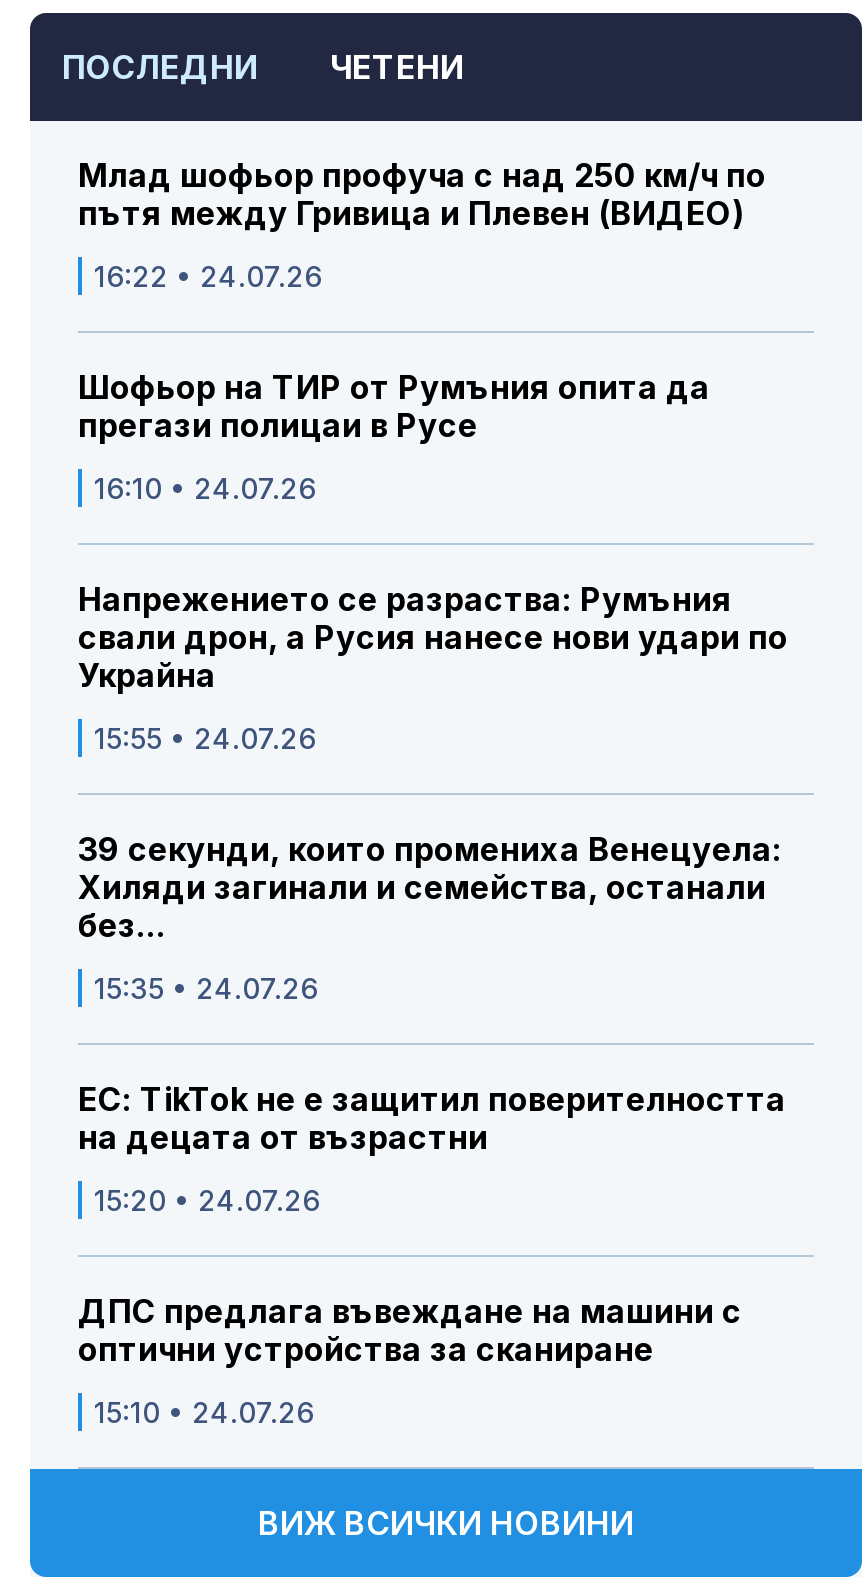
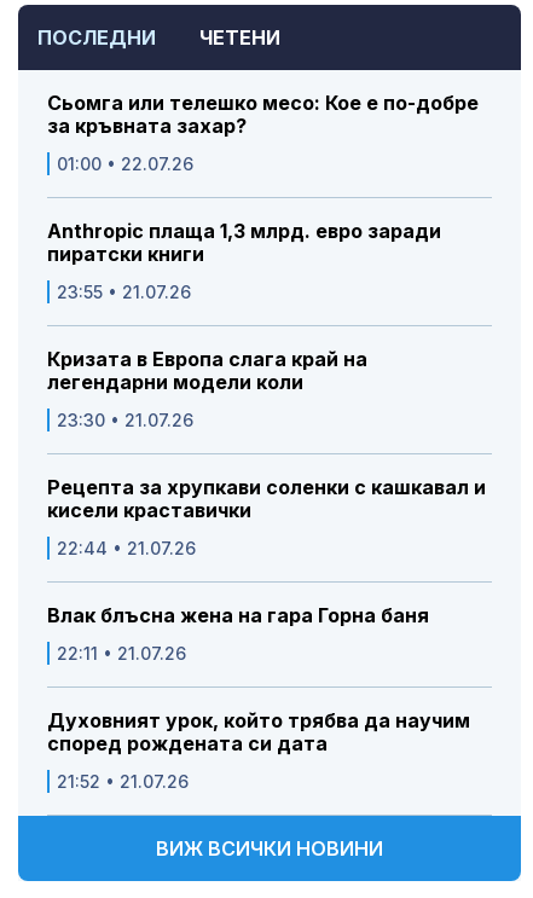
[78,154,766,232] Млад шофьор профуча с над 250 км/ч по | пътя между Гривица и Плевен (ВИДЕО) -> [47,90,479,137] Сьомга или телешко месо: Кое е по-добре | за кръвната захар?
[94,258,322,292] 16:22 • 24.07.26 -> [57,153,193,173] 01:00 • 22.07.26
[78,366,710,444] Шофьор на ТИР от Румъния опита да | прегази полицаи в Русе -> [47,218,441,265] Anthropic плаща 1,3 млрд. евро заради | пиратски книги
[94,470,316,504] 16:10 • 24.07.26 -> [57,281,191,302] 23:55 • 21.07.26
[78,578,788,694] Напрежението се разраства: Румъния | свали дрон, а Русия нанесе нови удари по | Украйна -> [47,346,367,393] Кризата в Европа слага край на | легендарни модели коли
[94,720,316,754] 15:55 • 24.07.26 -> [57,409,193,430] 23:30 • 21.07.26
[78,828,782,944] 39 секунди, които промениха Венецуела: | Хиляди загинали и семейства, останали | без... -> [47,474,486,522] Рецепта за хрупкави соленки с кашкавал и | кисели краставички
[94,970,318,1004] 15:35 • 24.07.26 -> [57,537,196,558] 22:44 • 21.07.26
[78,1078,786,1156] ЕС: TikTok не е защитил поверителността | на децата от възрастни -> [47,602,429,627] Влак блъсна жена на гара Горна баня
[94,1182,320,1216] 15:20 • 24.07.26 -> [57,642,186,663] 22:11 • 21.07.26
[78,1290,742,1368] ДПС предлага въвеждане на машини с | оптични устройства за сканиране -> [47,708,470,755] Духовният урок, който трябва да научим | според рождената си дата
[94,1394,314,1428] 15:10 • 24.07.26 -> [57,770,189,791] 21:52 • 21.07.26

